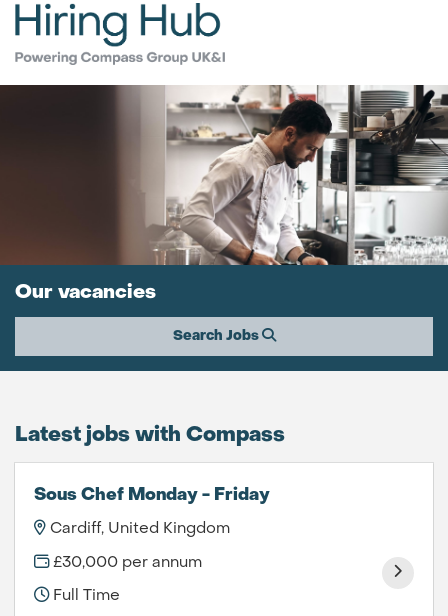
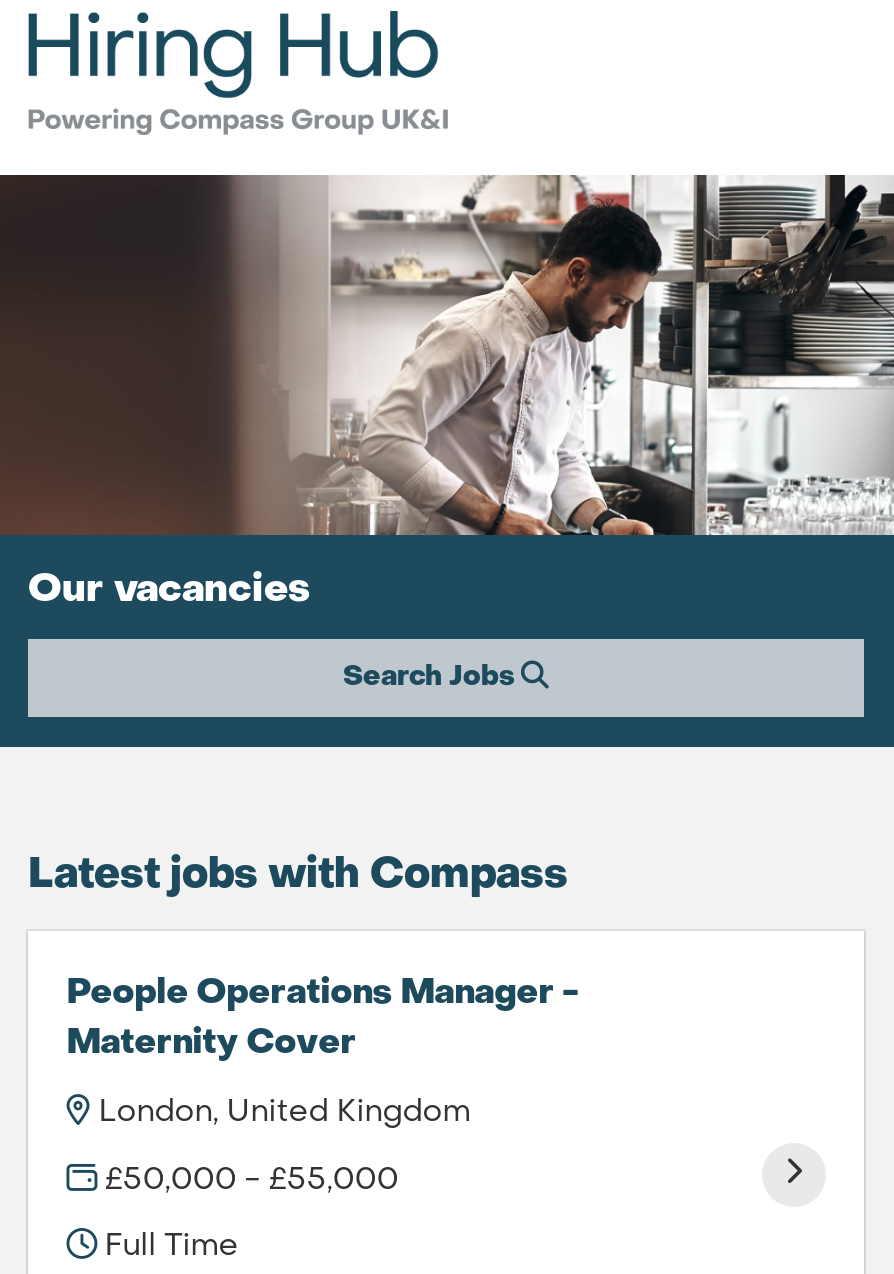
[34,486,270,571] Sous Chef Monday - Friday | Cardiff, United Kingdom | £30,000 per annum -> [67,978,579,1196] People Operations Manager - | Maternity Cover | London, United Kingdom | £50,000 - £55,000

